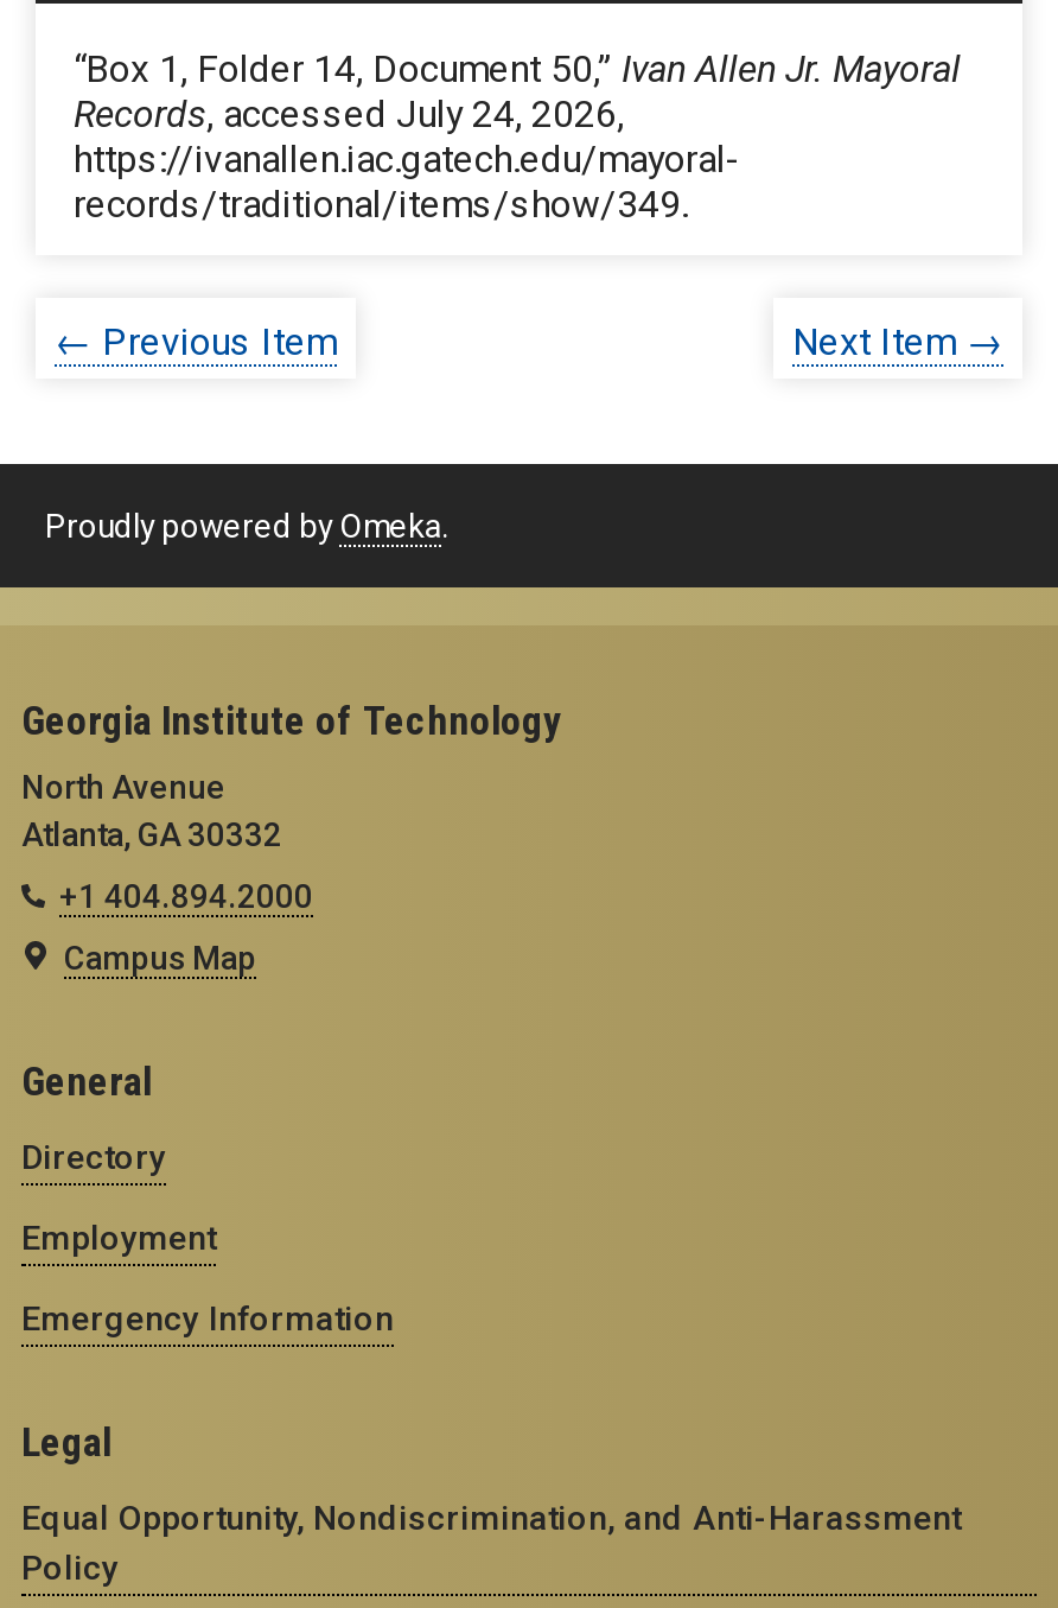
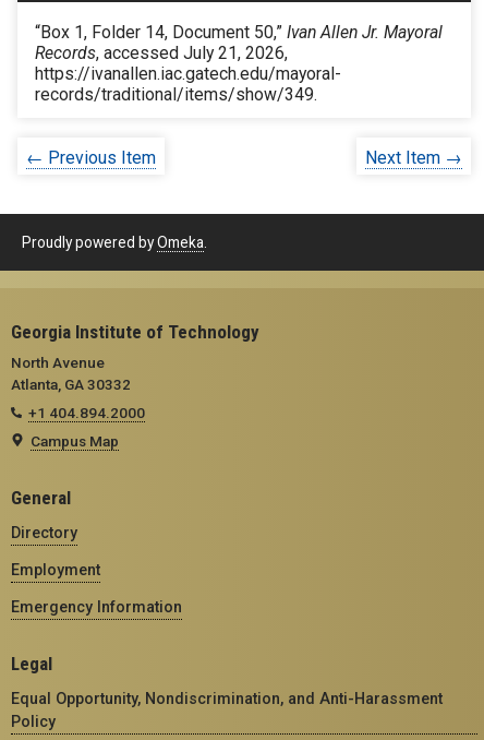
[74,92,624,137] Records, accessed July 24, 2026, -> [35,43,288,64] Records, accessed July 21, 2026,

